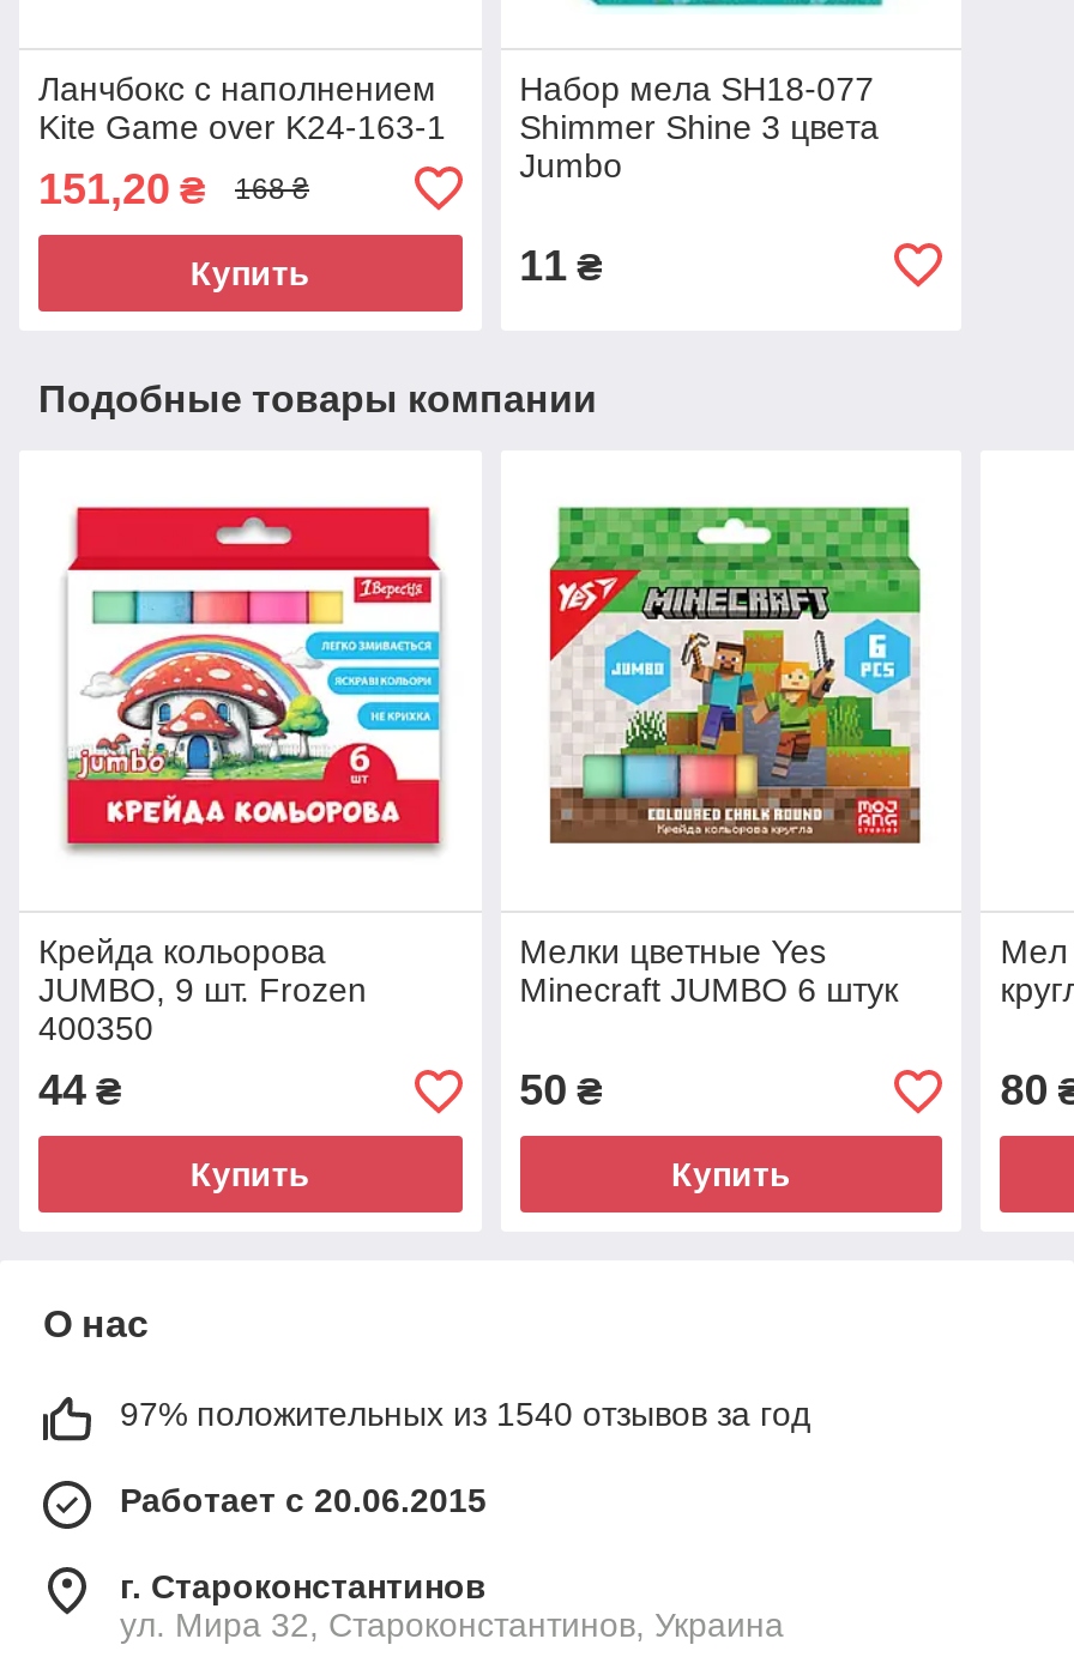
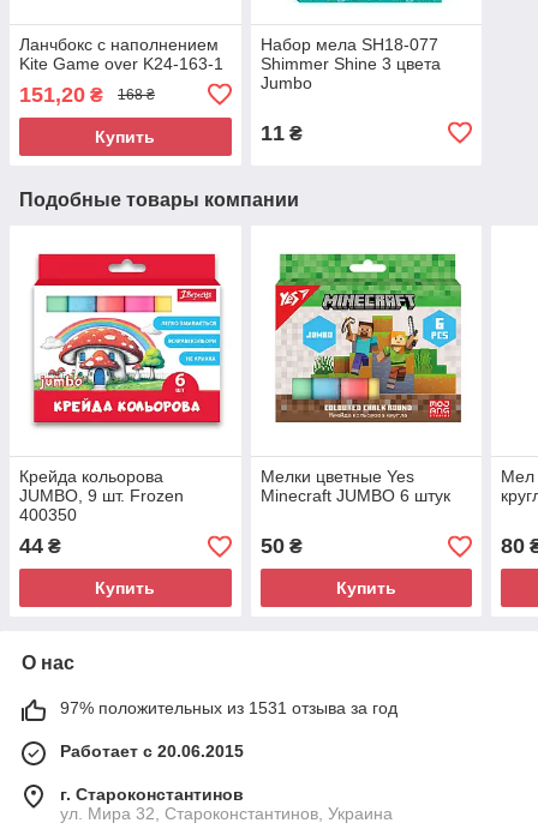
[120,1396,810,1434] 97% положительных из 1540 отзывов за год -> [60,699,397,718] 97% положительных из 1531 отзыва за год

